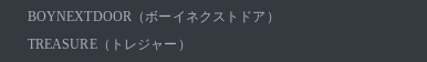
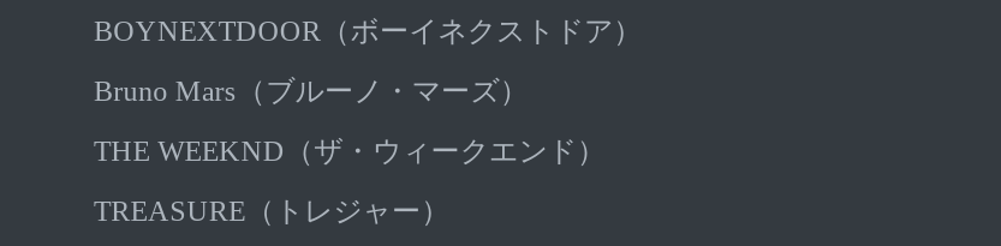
none -> [94,75,606,168] Bruno Mars（ブルーノ・マーズ） | THE WEEKND（ザ・ウィークエンド）

